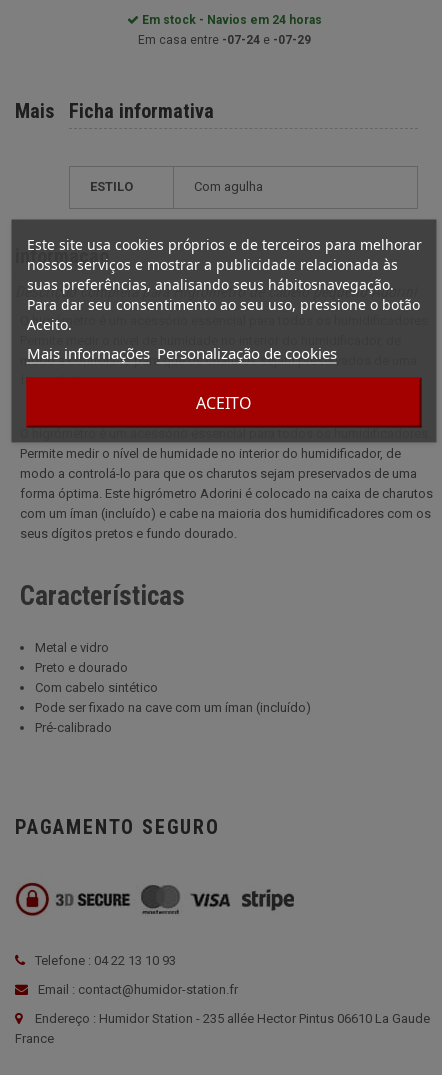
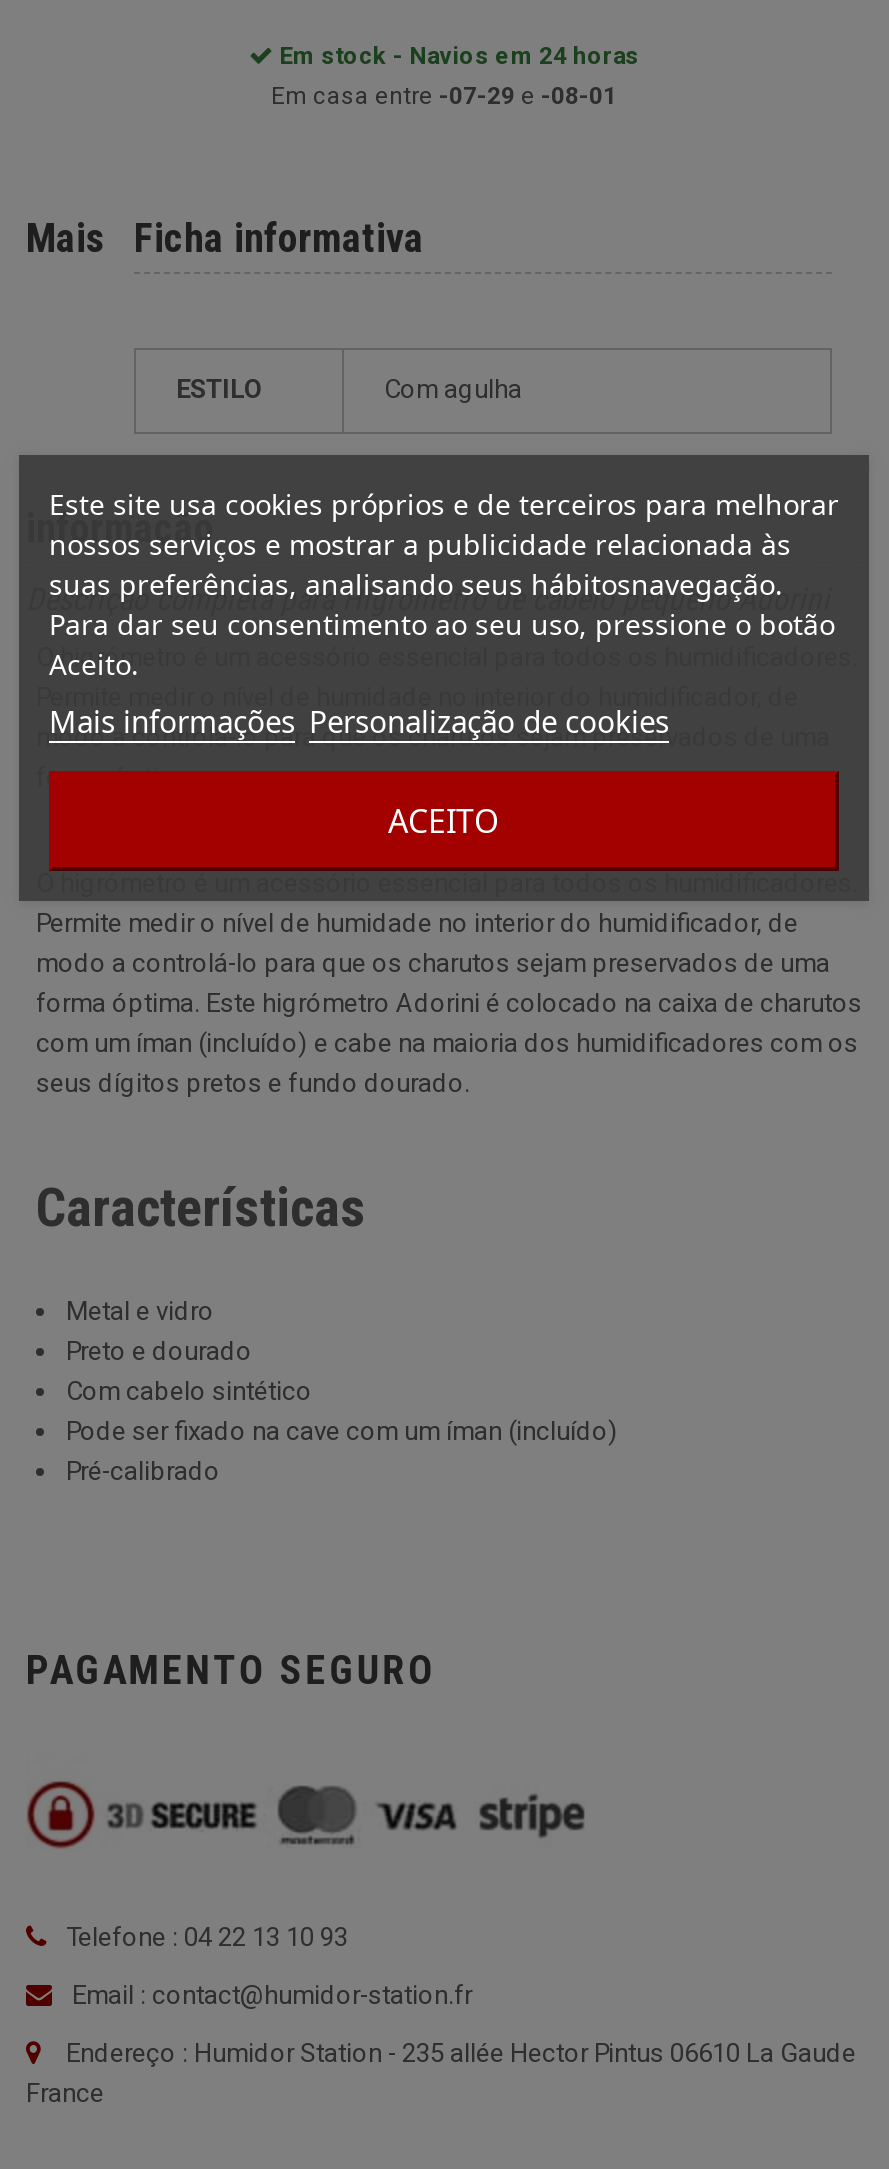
[137,33,310,47] Em casa entre -07-24 e -07-29 -> [271,82,617,110] Em casa entre -07-29 e -08-01

